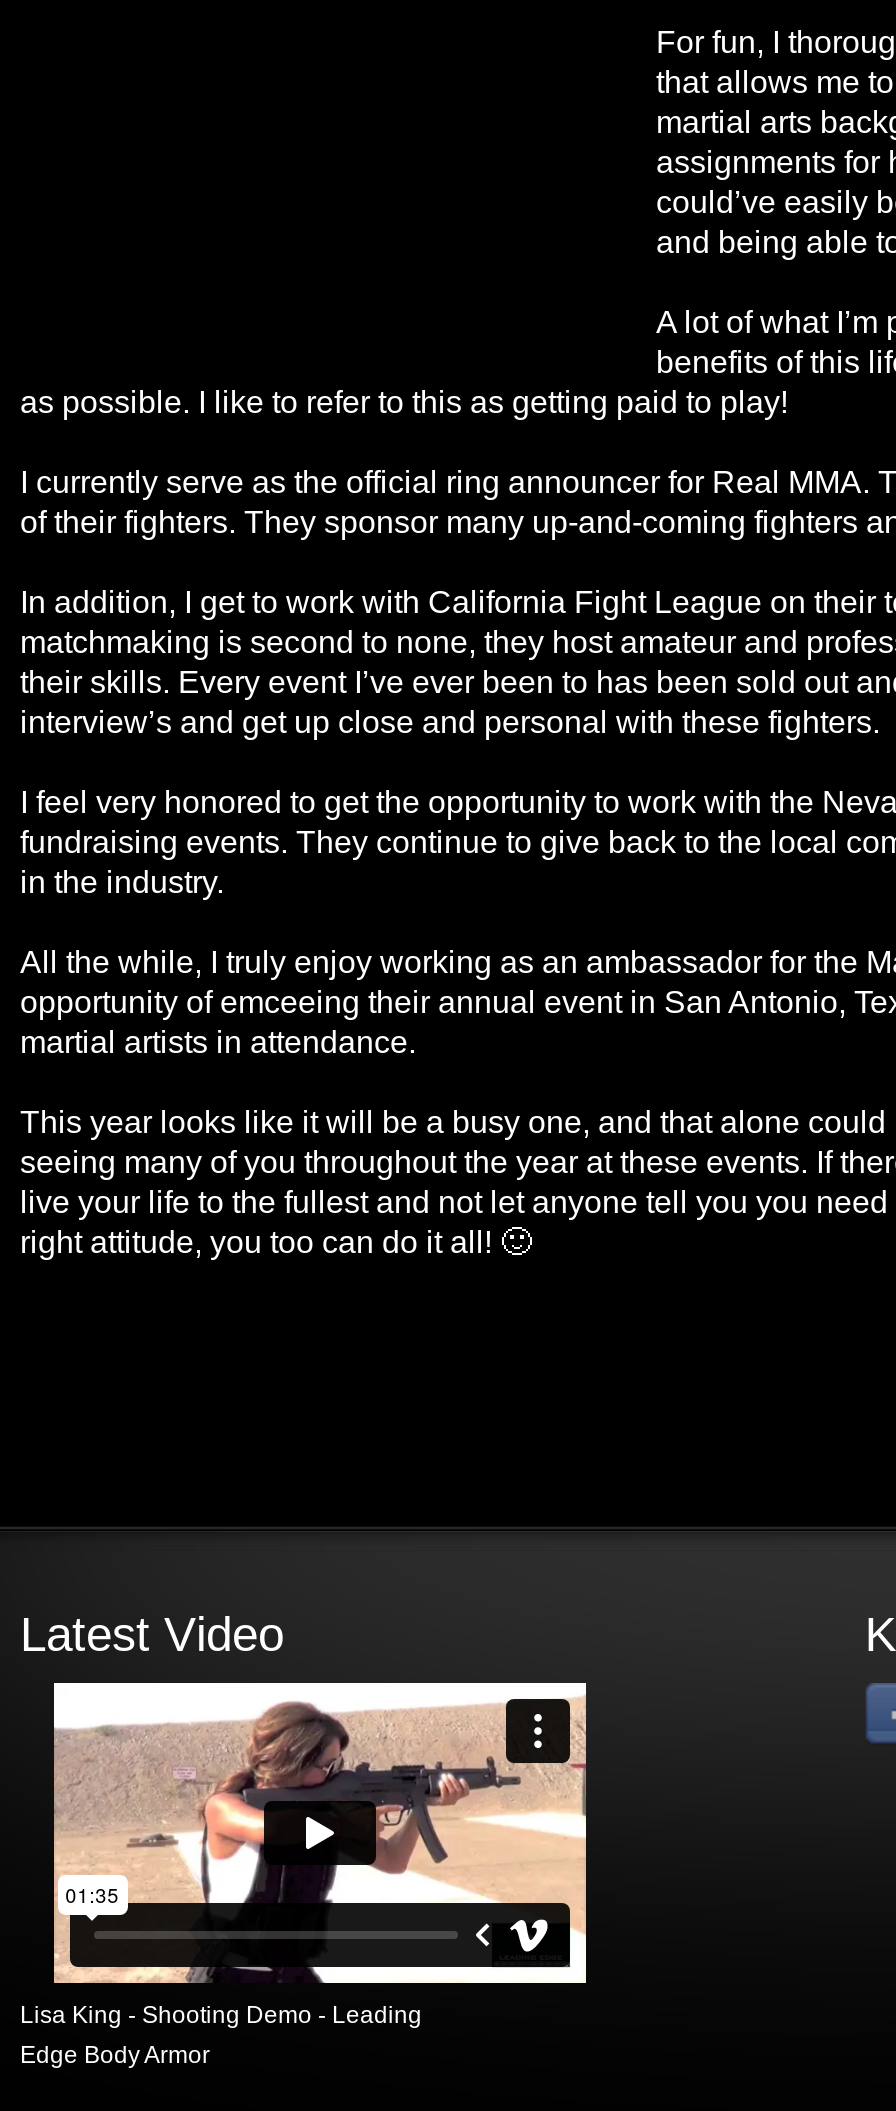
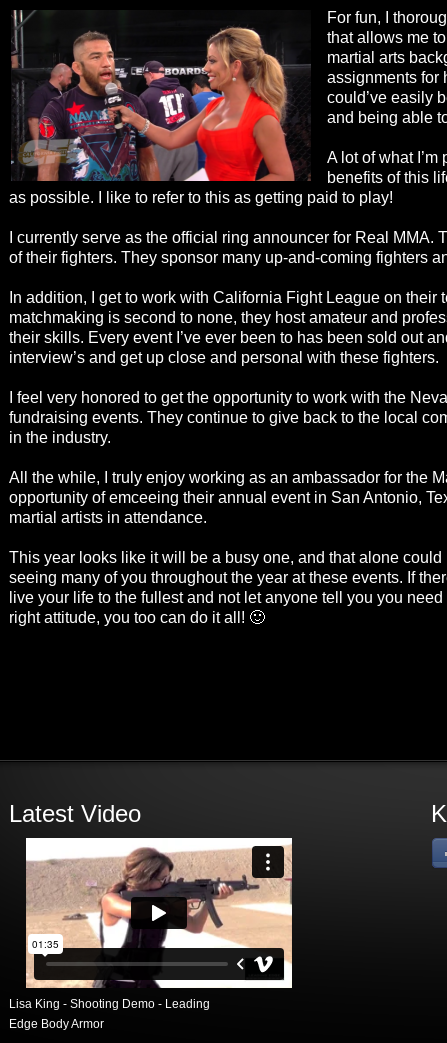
none -> [10,9,311,182] [image]

